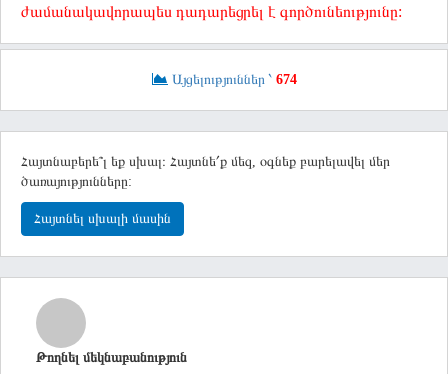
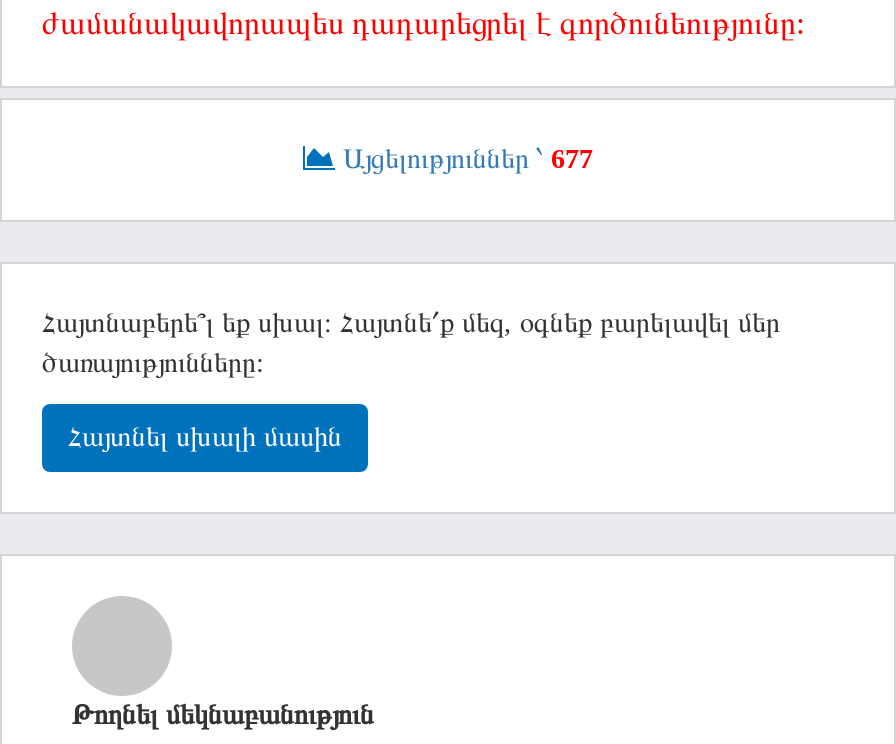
[171,72,296,87] Այցելություններ ՝ 674 -> [343,144,593,174] Այցելություններ ՝ 677

